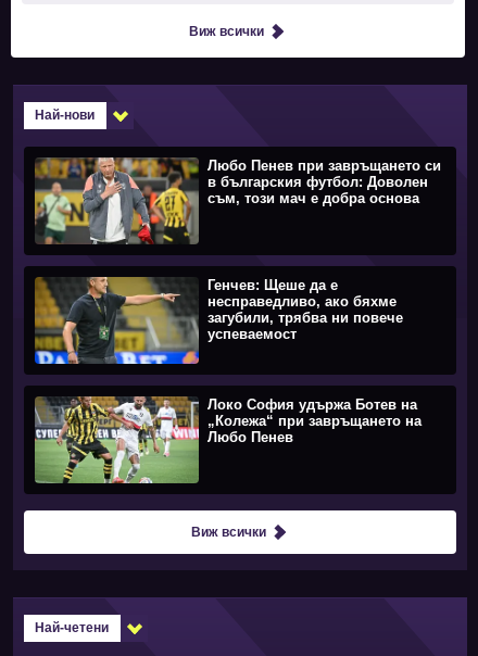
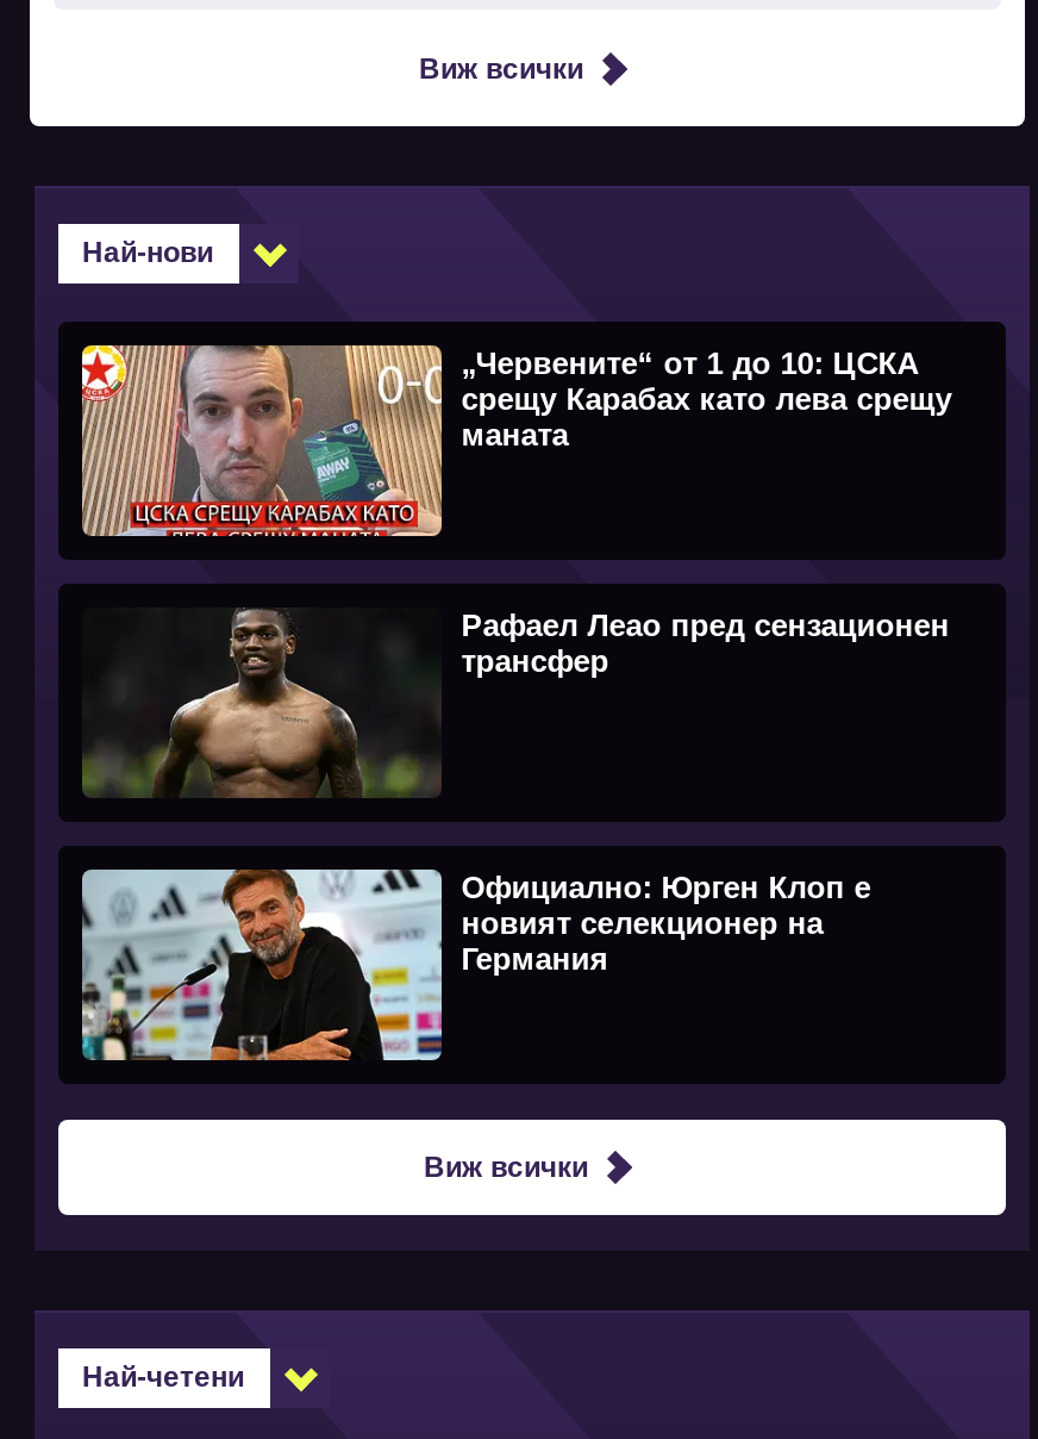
[34,157,441,244] [image] | Любо Пенев при завръщането си | в българския футбол: Доволен | съм, този мач е добра основа -> [80,343,952,538] [image] | „Червените“ от 1 до 10: ЦСКА | срещу Карабах като лева срещу | маната
[34,276,403,365] [image] | Генчев: Щеше да е | несправедливо, ако бяхме | загубили, трябва ни повече | успеваемост -> [82,607,949,798] [image] | Рафаел Леао пред сензационен | трансфер
[35,395,422,484] [image] | Локо София удържа Ботев на | „Колежа“ при завръщането на | Любо Пенев -> [80,867,871,1063] [image] | Официално: Юрген Клоп е | новият селекционер на | Германия

